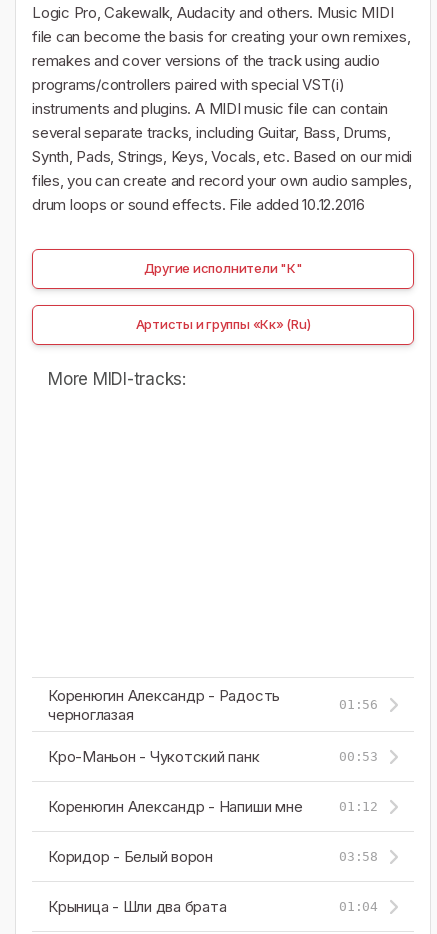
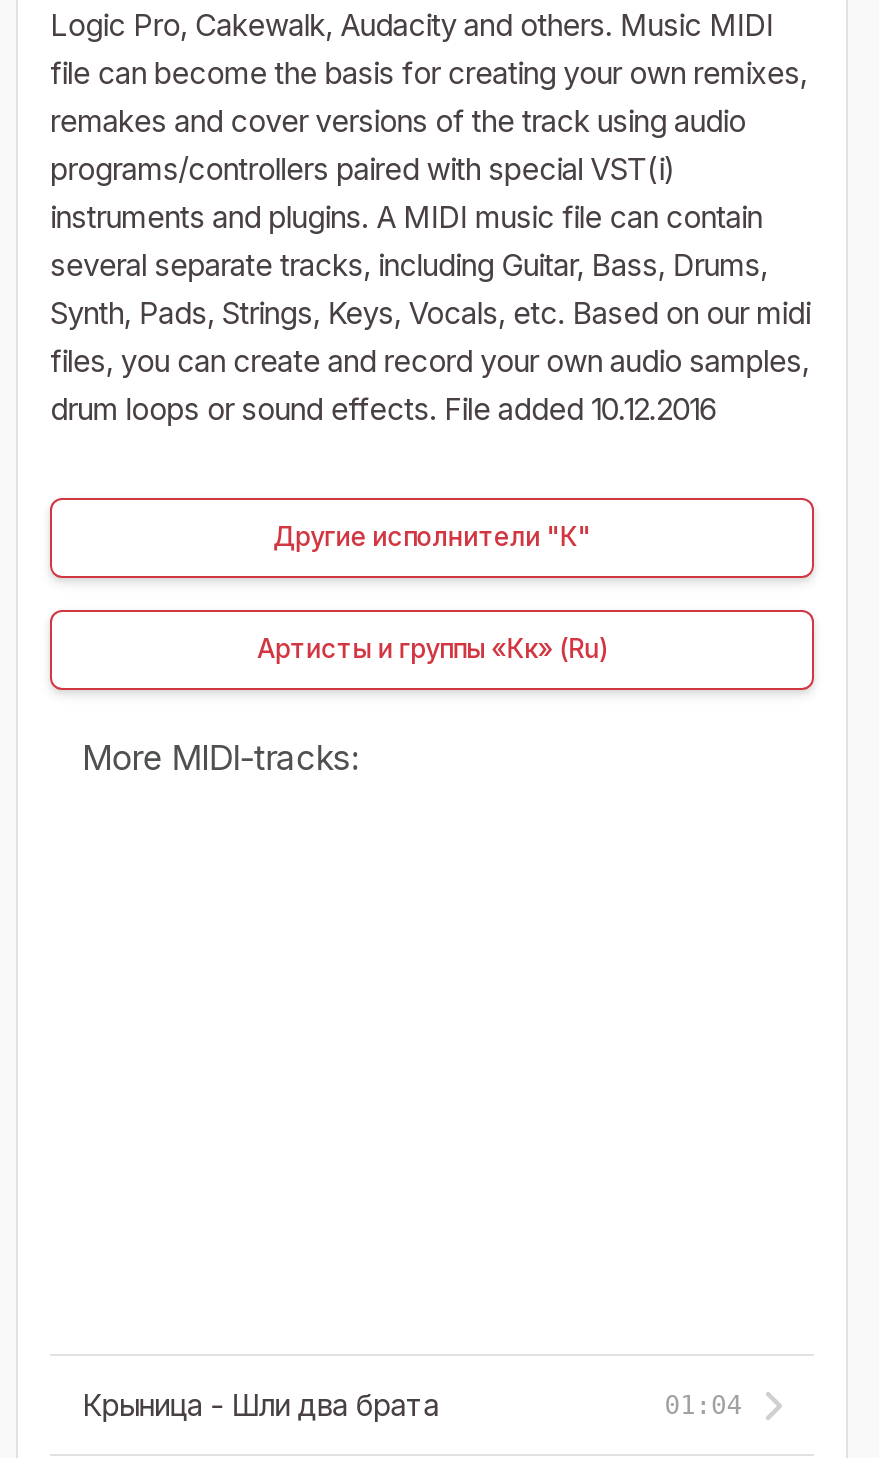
[48,686,378,866] Коренюгин Александр - Радость | черноглазая | 01:56 | Кро-Маньон - Чукотский панк | 00:53 | Коренюгин Александр - Напиши мне | 01:12 | Коридор - Белый ворон | 03:58 -> none

